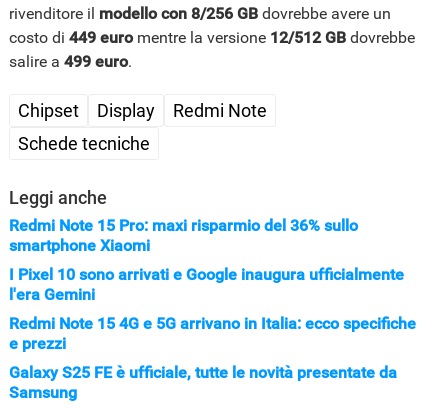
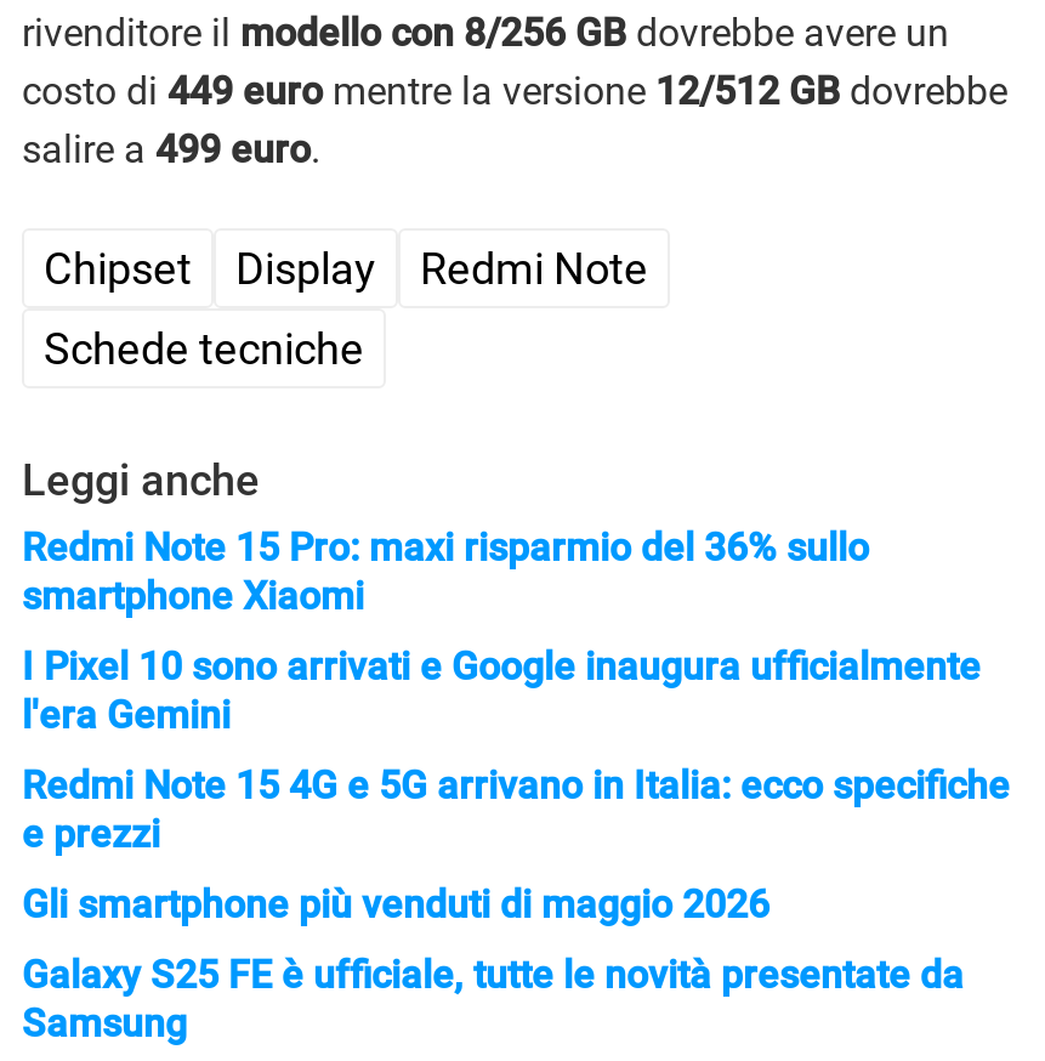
none -> [22,881,769,927] Gli smartphone più venduti di maggio 2026

